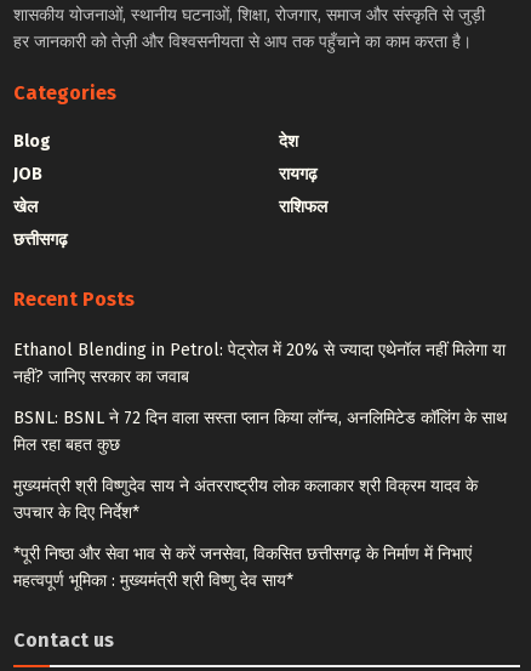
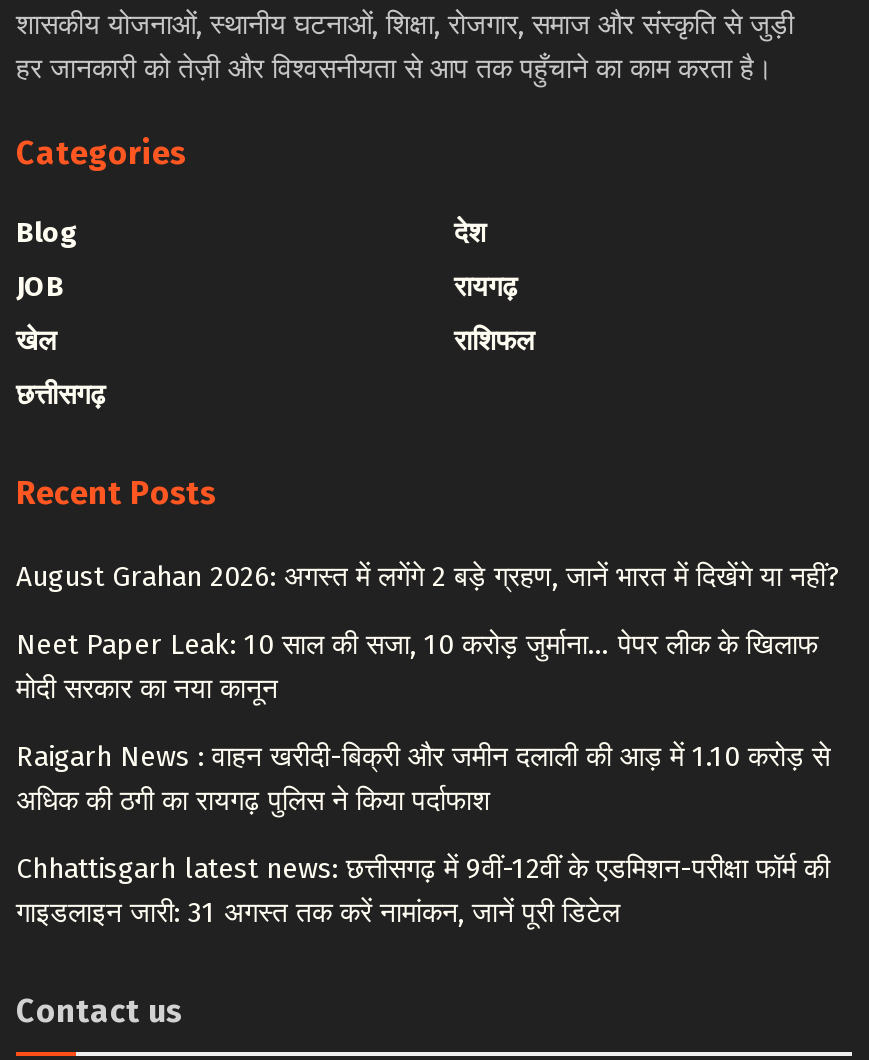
[13,340,506,387] Ethanol Blending in Petrol: पेट्रोल में 20% से ज्‍यादा एथेनॉल नहीं मिलेगा या | नहीं? जानिए सरकार का जवाब -> [16,560,840,594] August Grahan 2026: अगस्त में लगेंगे 2 बड़े ग्रहण, जानें भारत में दिखेंगे या नहीं?
[13,408,507,455] BSNL: BSNL ने 72 दिन वाला सस्ता प्लान किया लॉन्च, अनलिमिटेड कॉलिंग के साथ | मिल रहा बहत कुछ -> [16,628,818,706] Neet Paper Leak: 10 साल की सजा, 10 करोड़ जुर्माना… पेपर लीक के खिलाफ | मोदी सरकार का नया कानून
[13,476,478,523] मुख्यमंत्री श्री विष्णुदेव साय ने अंतरराष्ट्रीय लोक कलाकार श्री विक्रम यादव के | उपचार के दिए निर्देश* -> [16,740,830,818] Raigarh News : वाहन खरीदी-बिक्री और जमीन दलाली की आड़ में 1.10 करोड़ से | अधिक की ठगी का रायगढ़ पुलिस ने किया पर्दाफाश
[13,544,472,591] *पूरी निष्ठा और सेवा भाव से करें जनसेवा, विकसित छत्तीसगढ़ के निर्माण में निभाएं | महत्वपूर्ण भूमिका : मुख्यमंत्री श्री विष्णु देव साय* -> [16,852,830,930] Chhattisgarh latest news: छत्तीसगढ़ में 9वीं-12वीं के एडमिशन-परीक्षा फॉर्म की | गाइडलाइन जारी: 31 अगस्त तक करें नामांकन, जानें पूरी डिटेल

